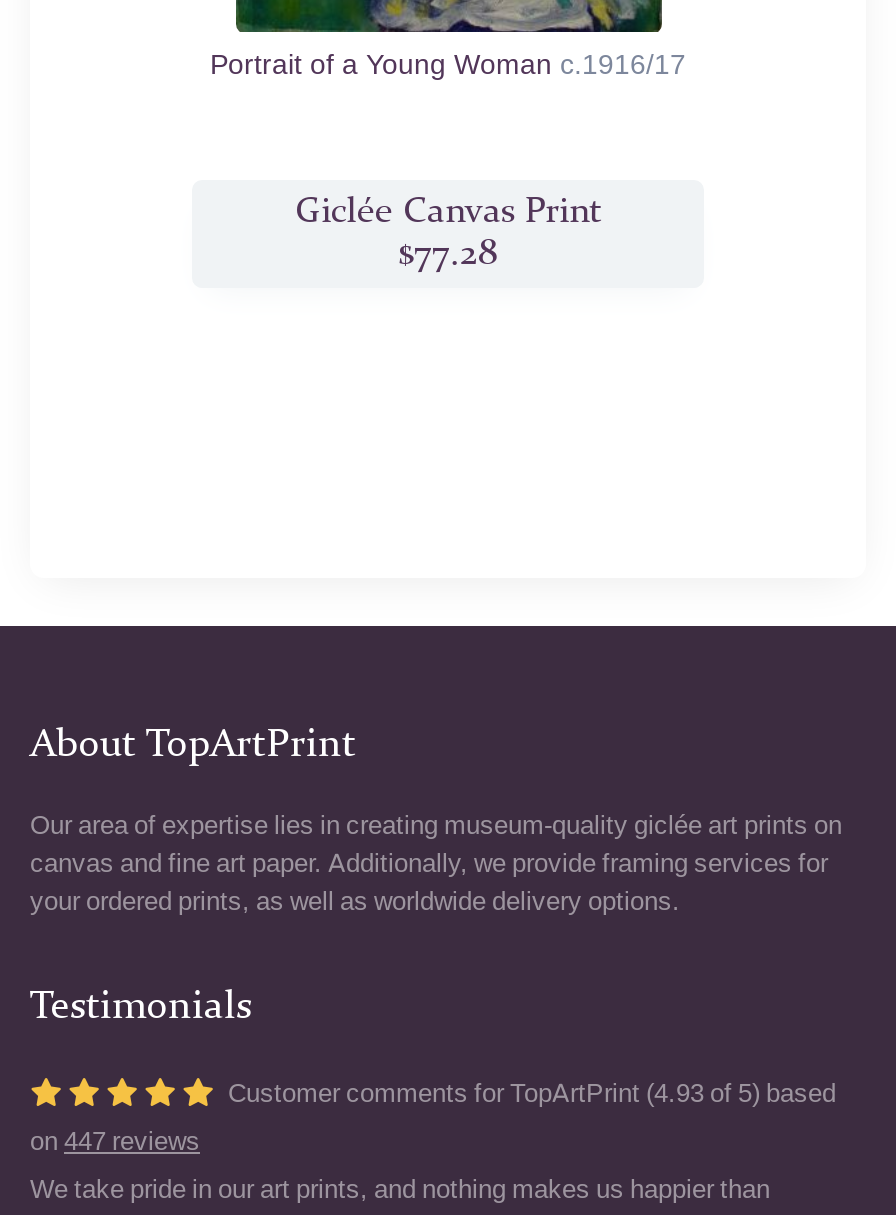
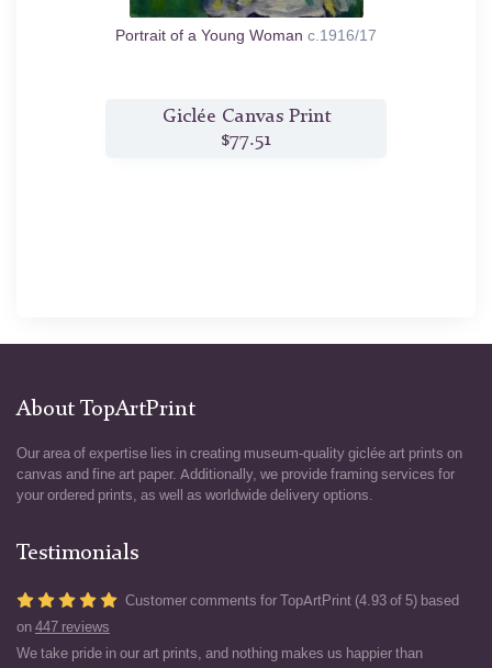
[398,237,498,273] $77.28 -> [221,130,271,150] $77.51

